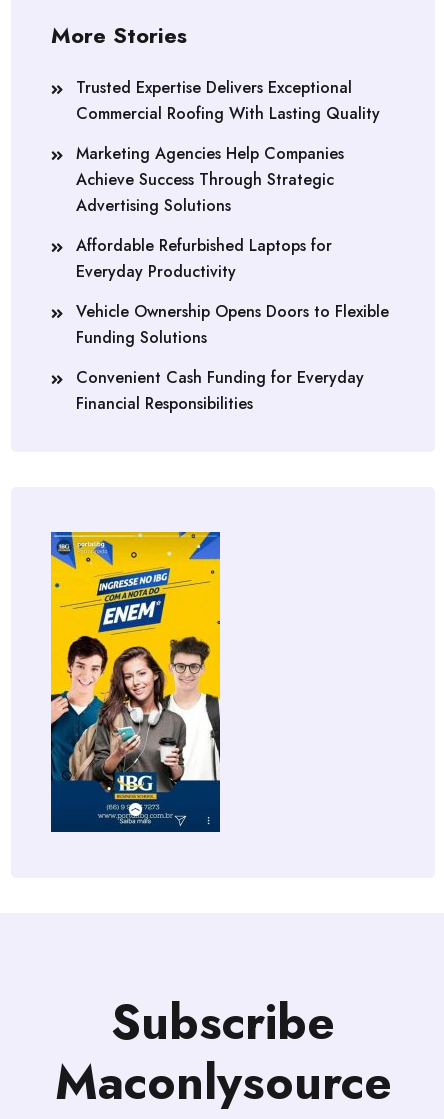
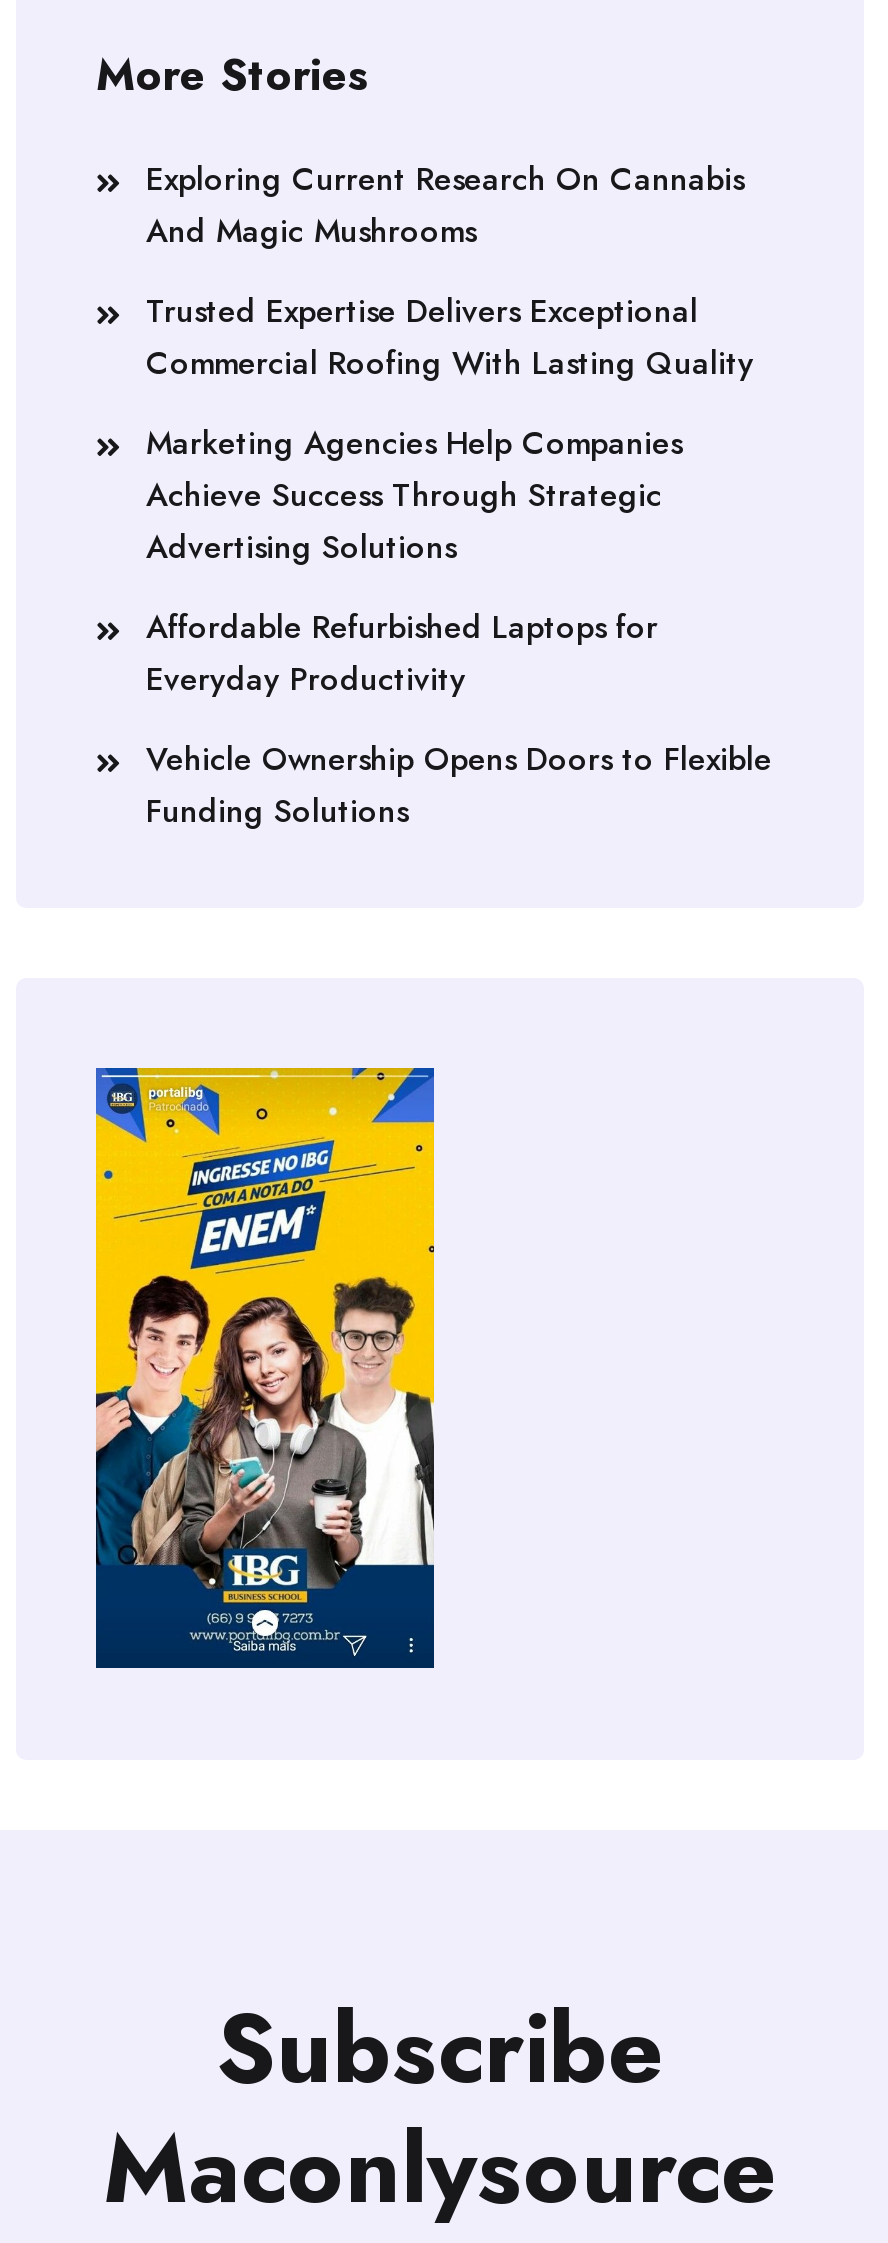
none -> [146,155,744,253] Exploring Current Research On Cannabis | And Magic Mushrooms
moved [76,76,389,349] -> [146,287,772,833]: Trusted Expertise Delivers Exceptional | Commercial Roofing With Lasting Quality | Marketing Agencies Help Companies | ... | Vehicle Ownership Opens Doors to Flexible | Funding Solutions
[76,366,364,415] Convenient Cash Funding for Everyday | Financial Responsibilities -> none

